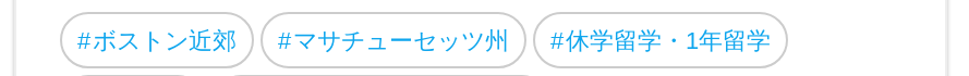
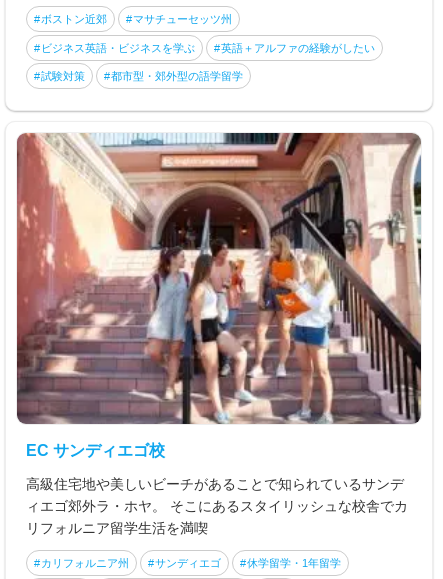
none -> [16,132,422,569] [image] | EC サンディエゴ校 | 高級住宅地や美しいビーチがあることで知られているサンデ | ィエゴ郊外ラ・ホヤ。 そこにあるスタイリッシュな校舎でカ | リフォルニア留学生活を満喫 | カリフォルニア州 | サンディエゴ
none -> [41,42,375,82] ビジネス英語・ビジネスを学ぶ | 英語＋アルファの経験がしたい | 試験対策 | 都市型・郊外型の語学留学

